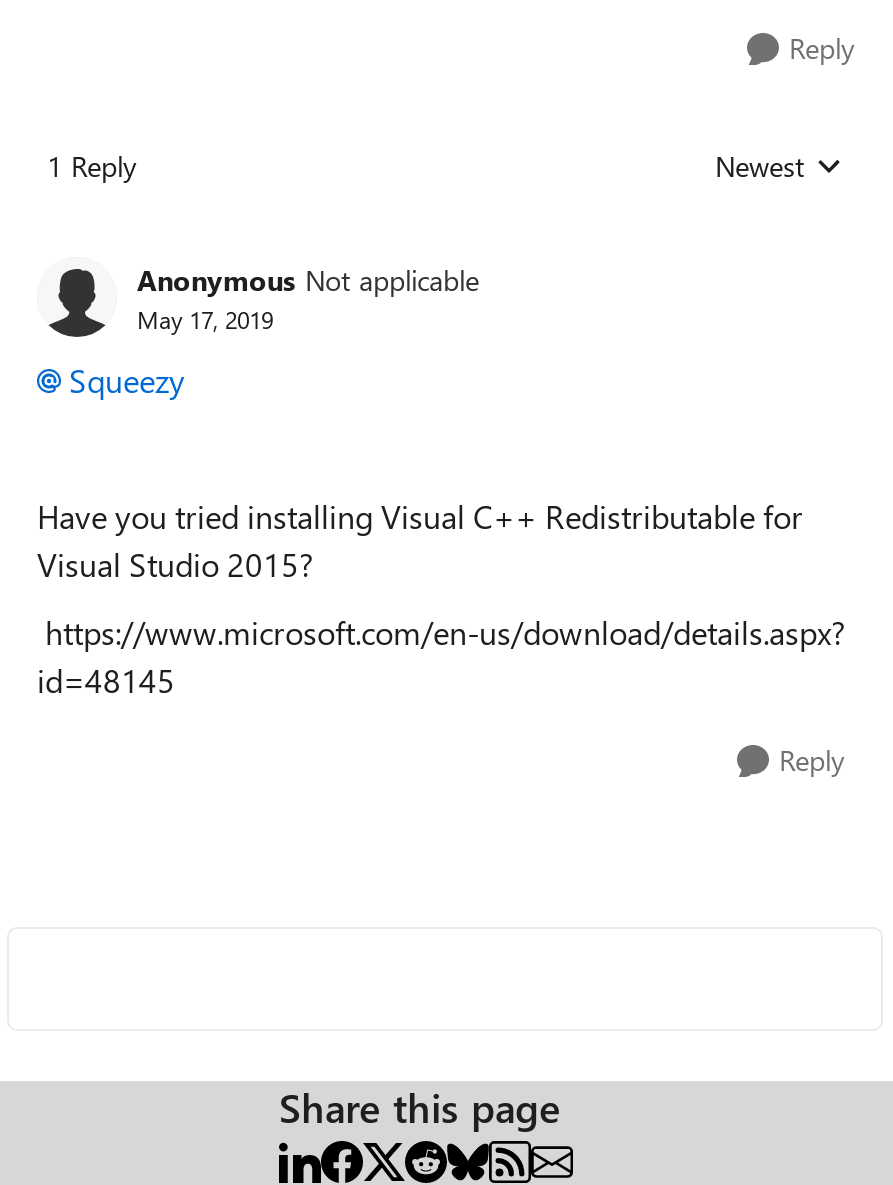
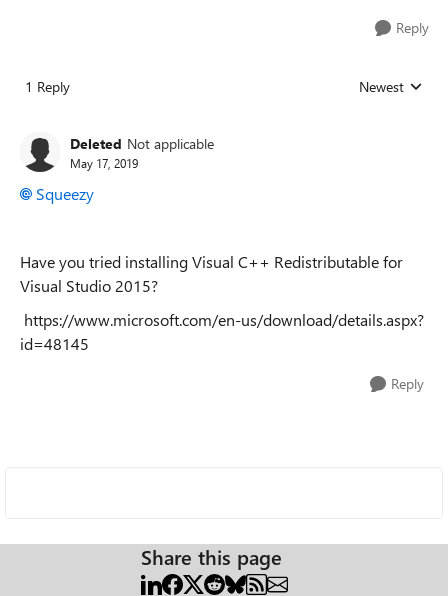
[137,260,479,298] Anonymous Not applicable -> [70,133,214,152] Deleted Not applicable

